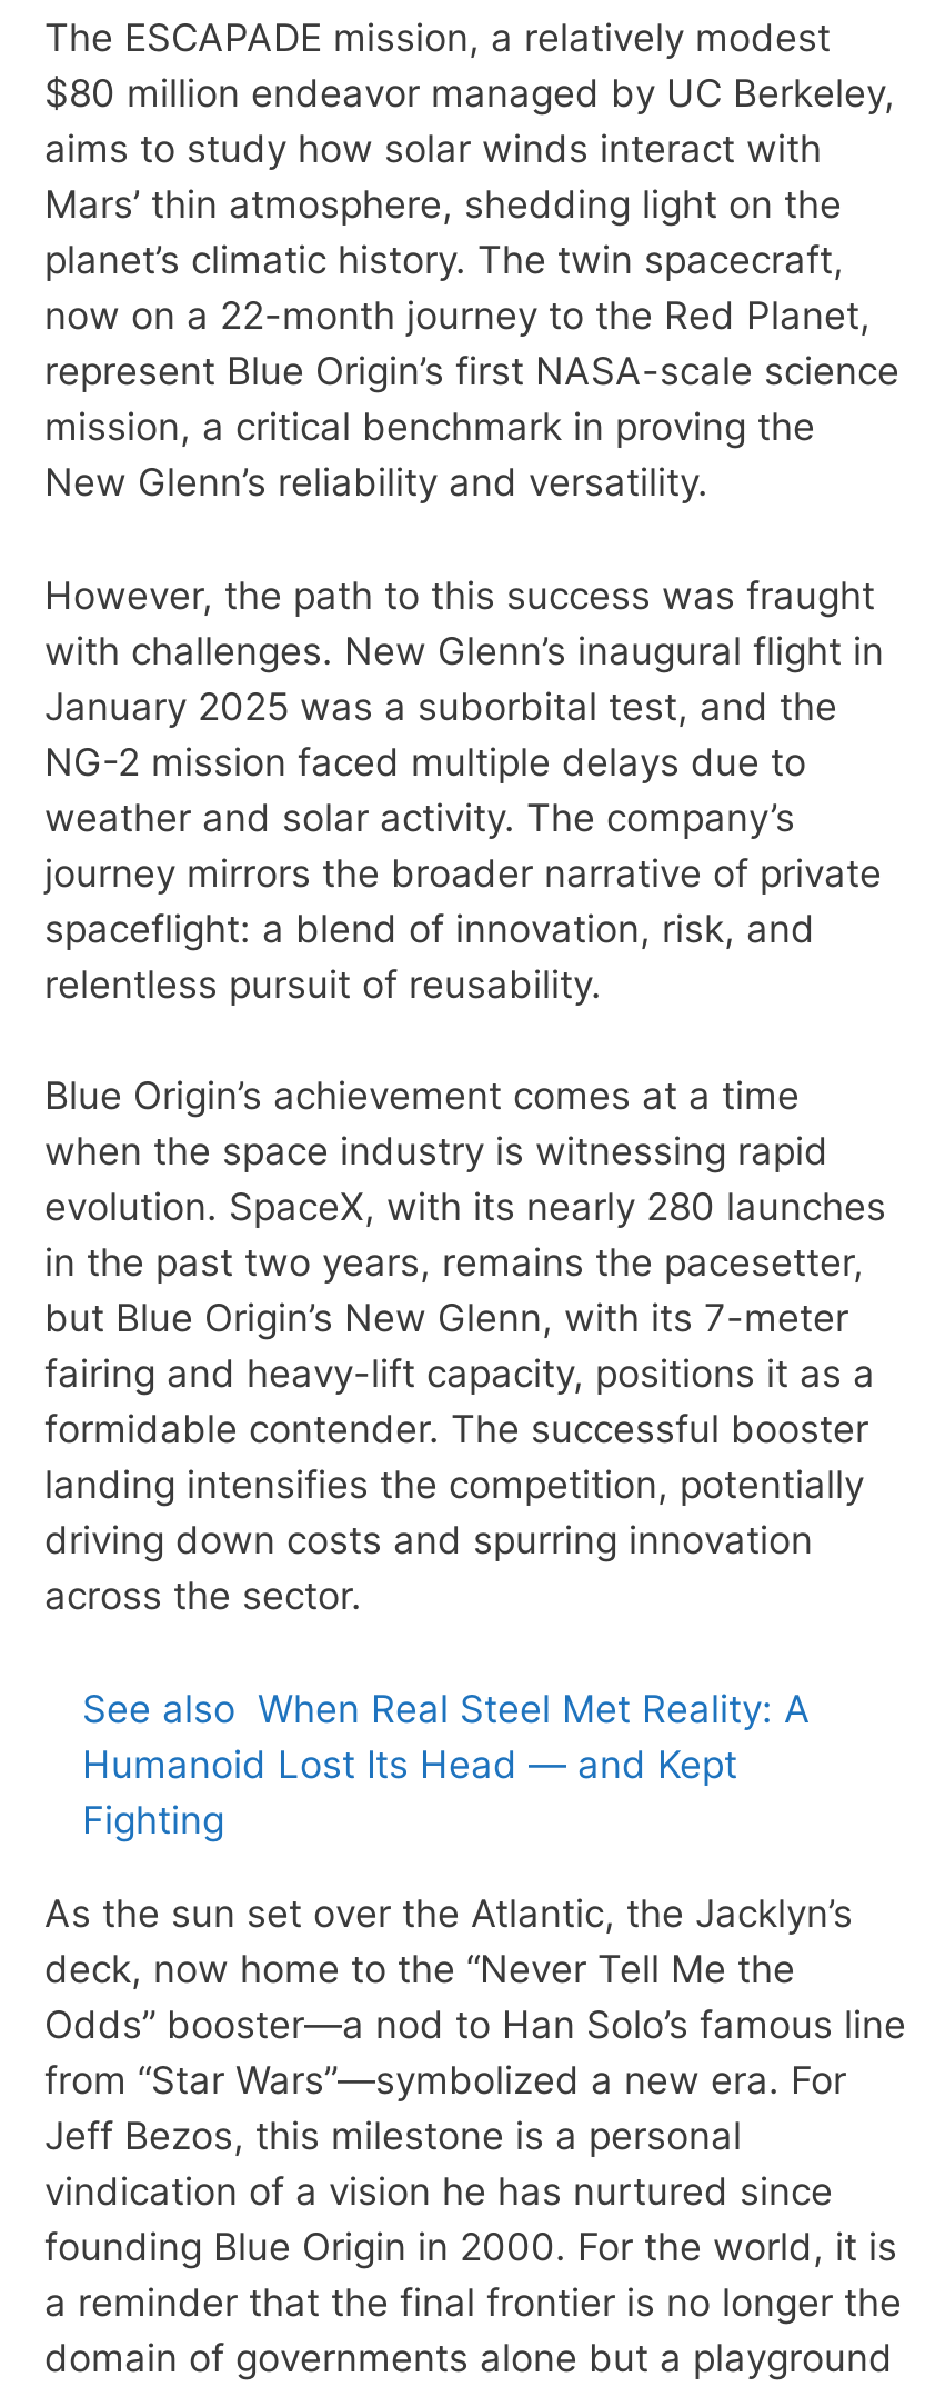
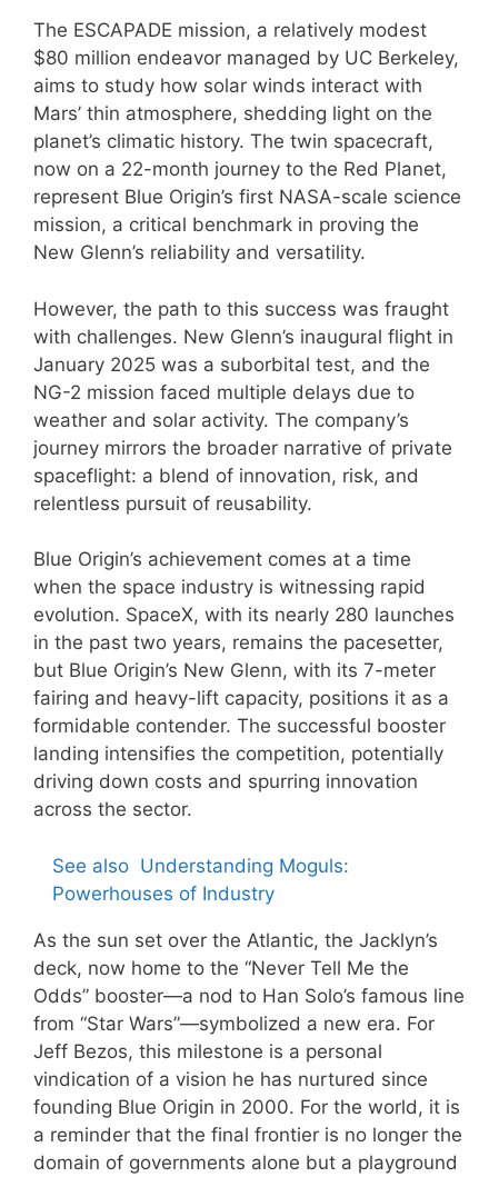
[82,1686,811,1842] See also When Real Steel Met Reality: A | Humanoid Lost Its Head — and Kept | Fighting -> [52,854,349,904] See also Understanding Moguls: | Powerhouses of Industry

